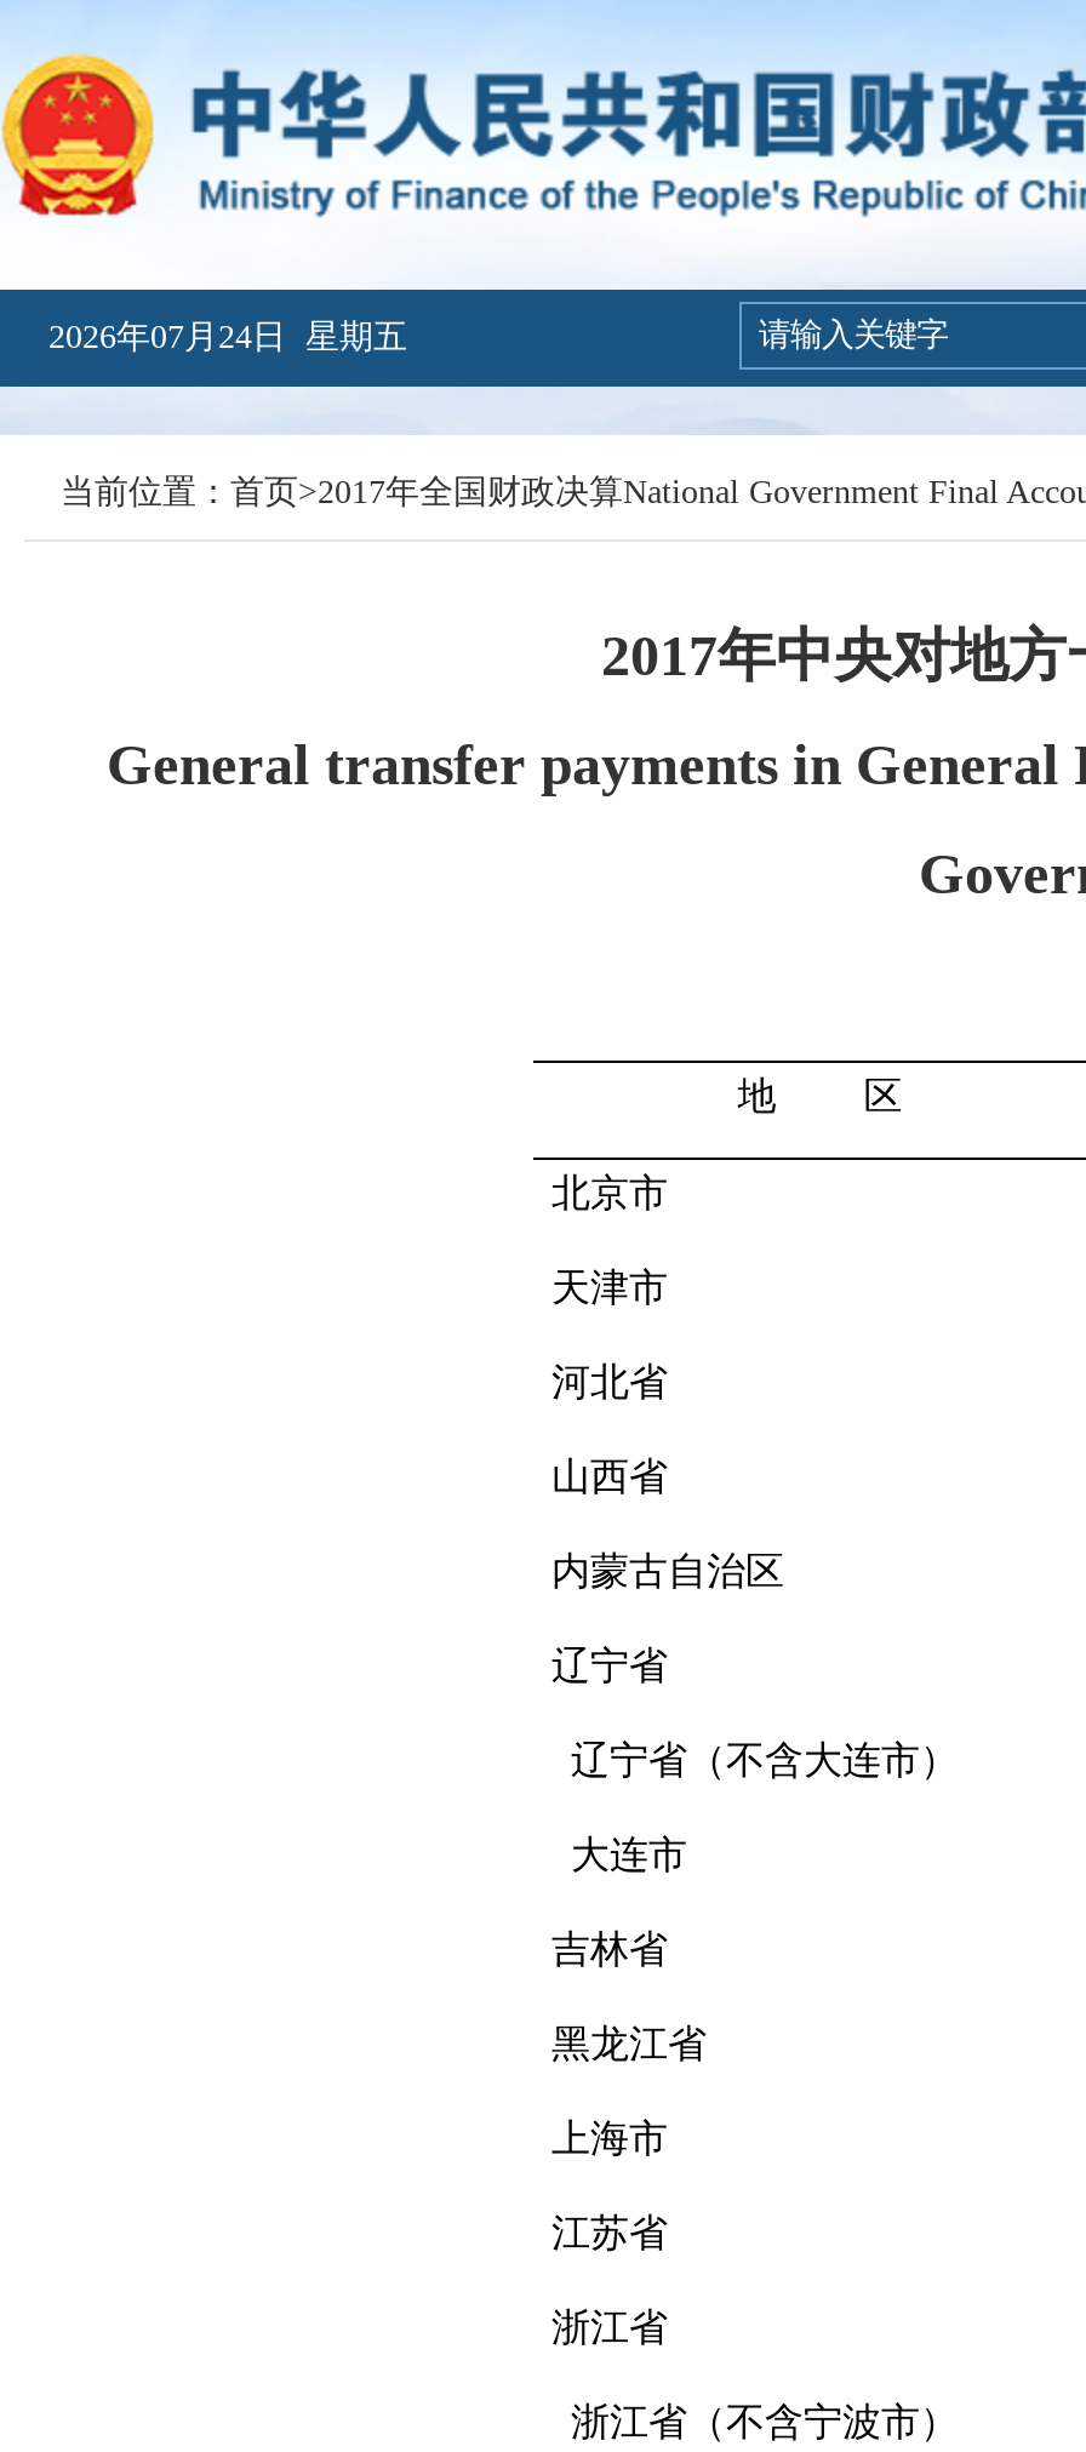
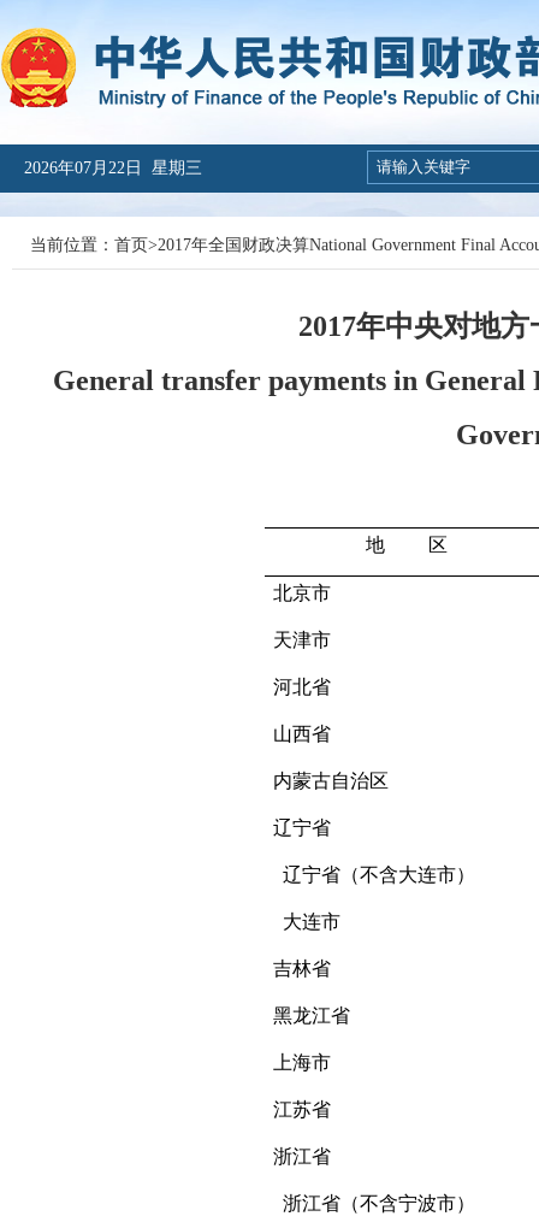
[48,319,407,355] 2026年07月24日 星期五 -> [24,159,202,177] 2026年07月22日 星期三

